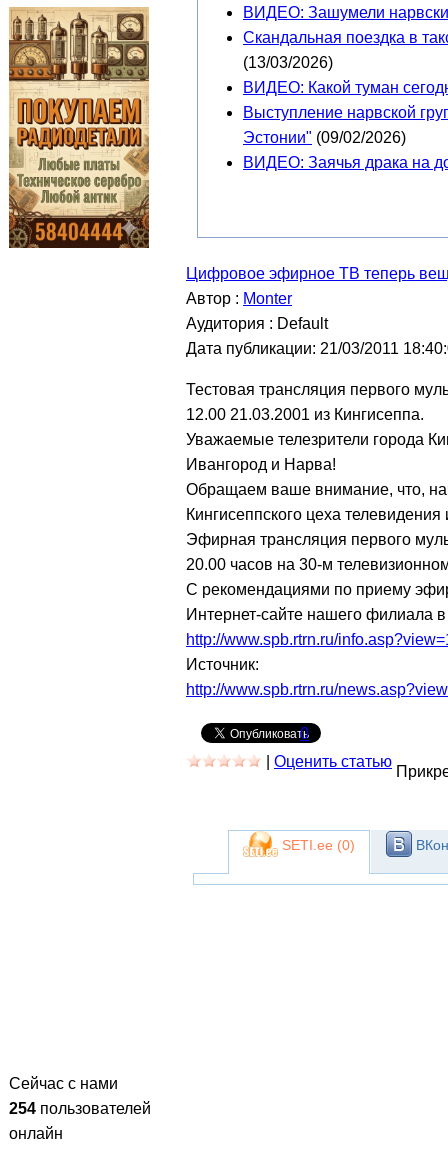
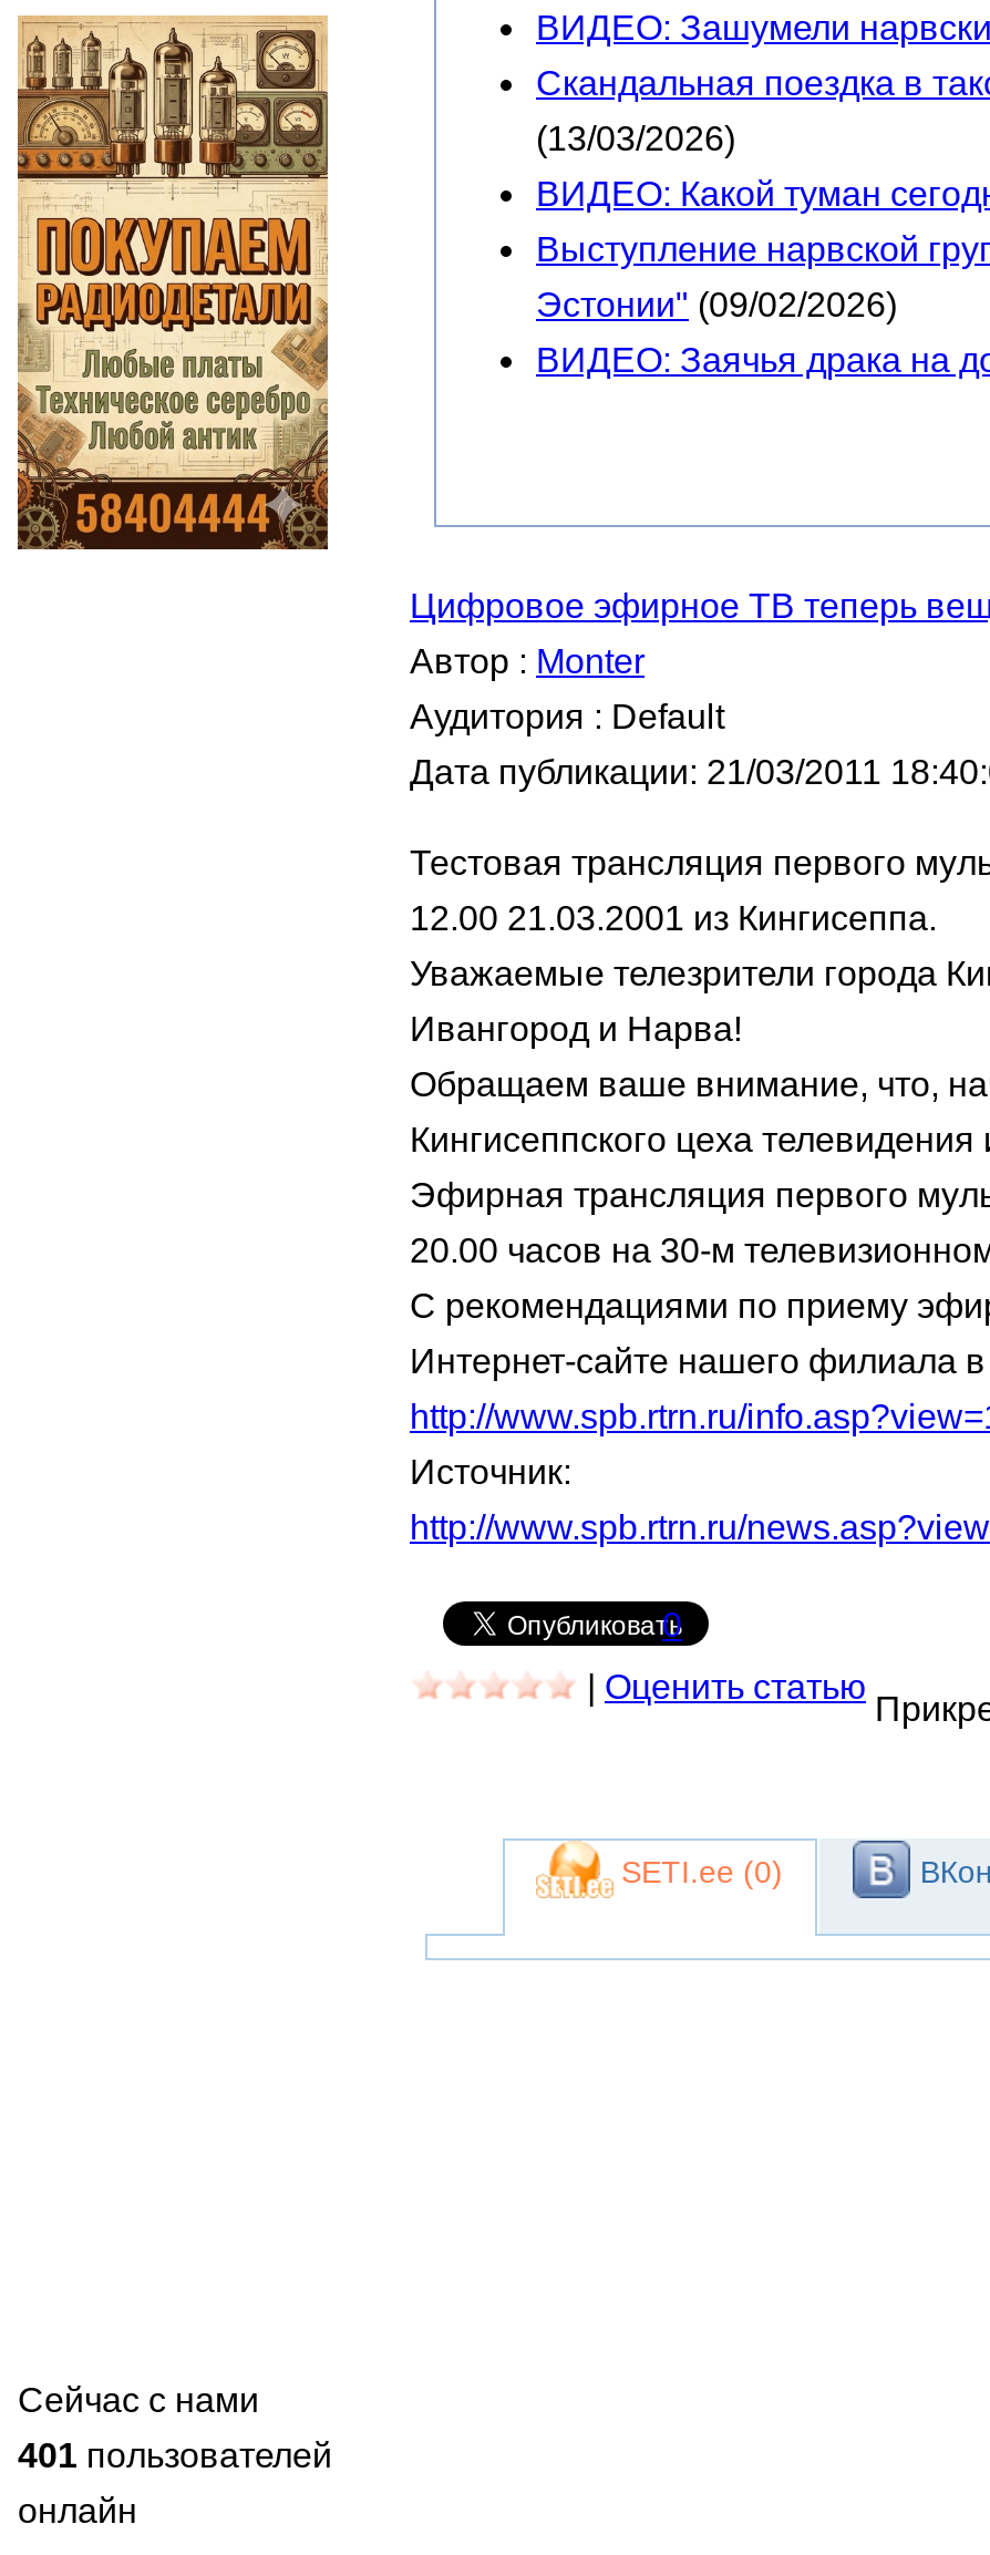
[9,1100,151,1117] 254 пользователей -> [18,2436,332,2474] 401 пользователей

